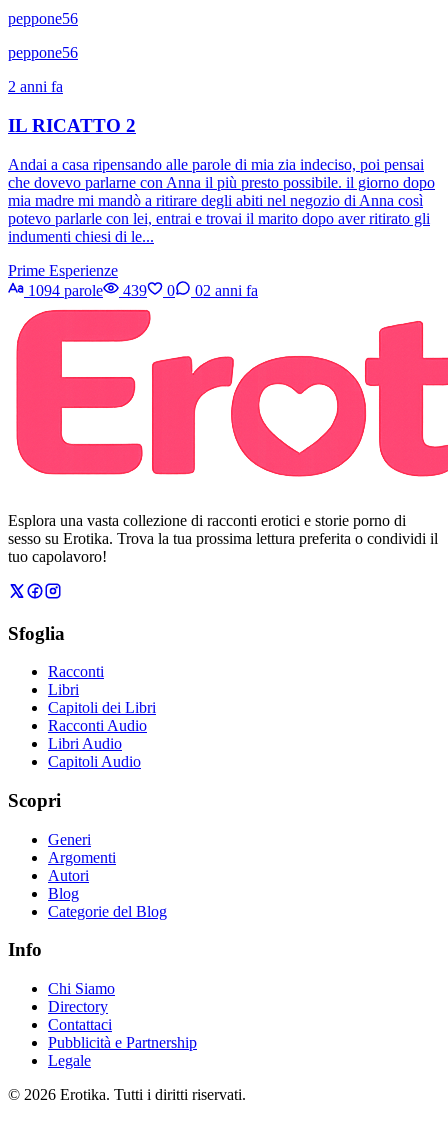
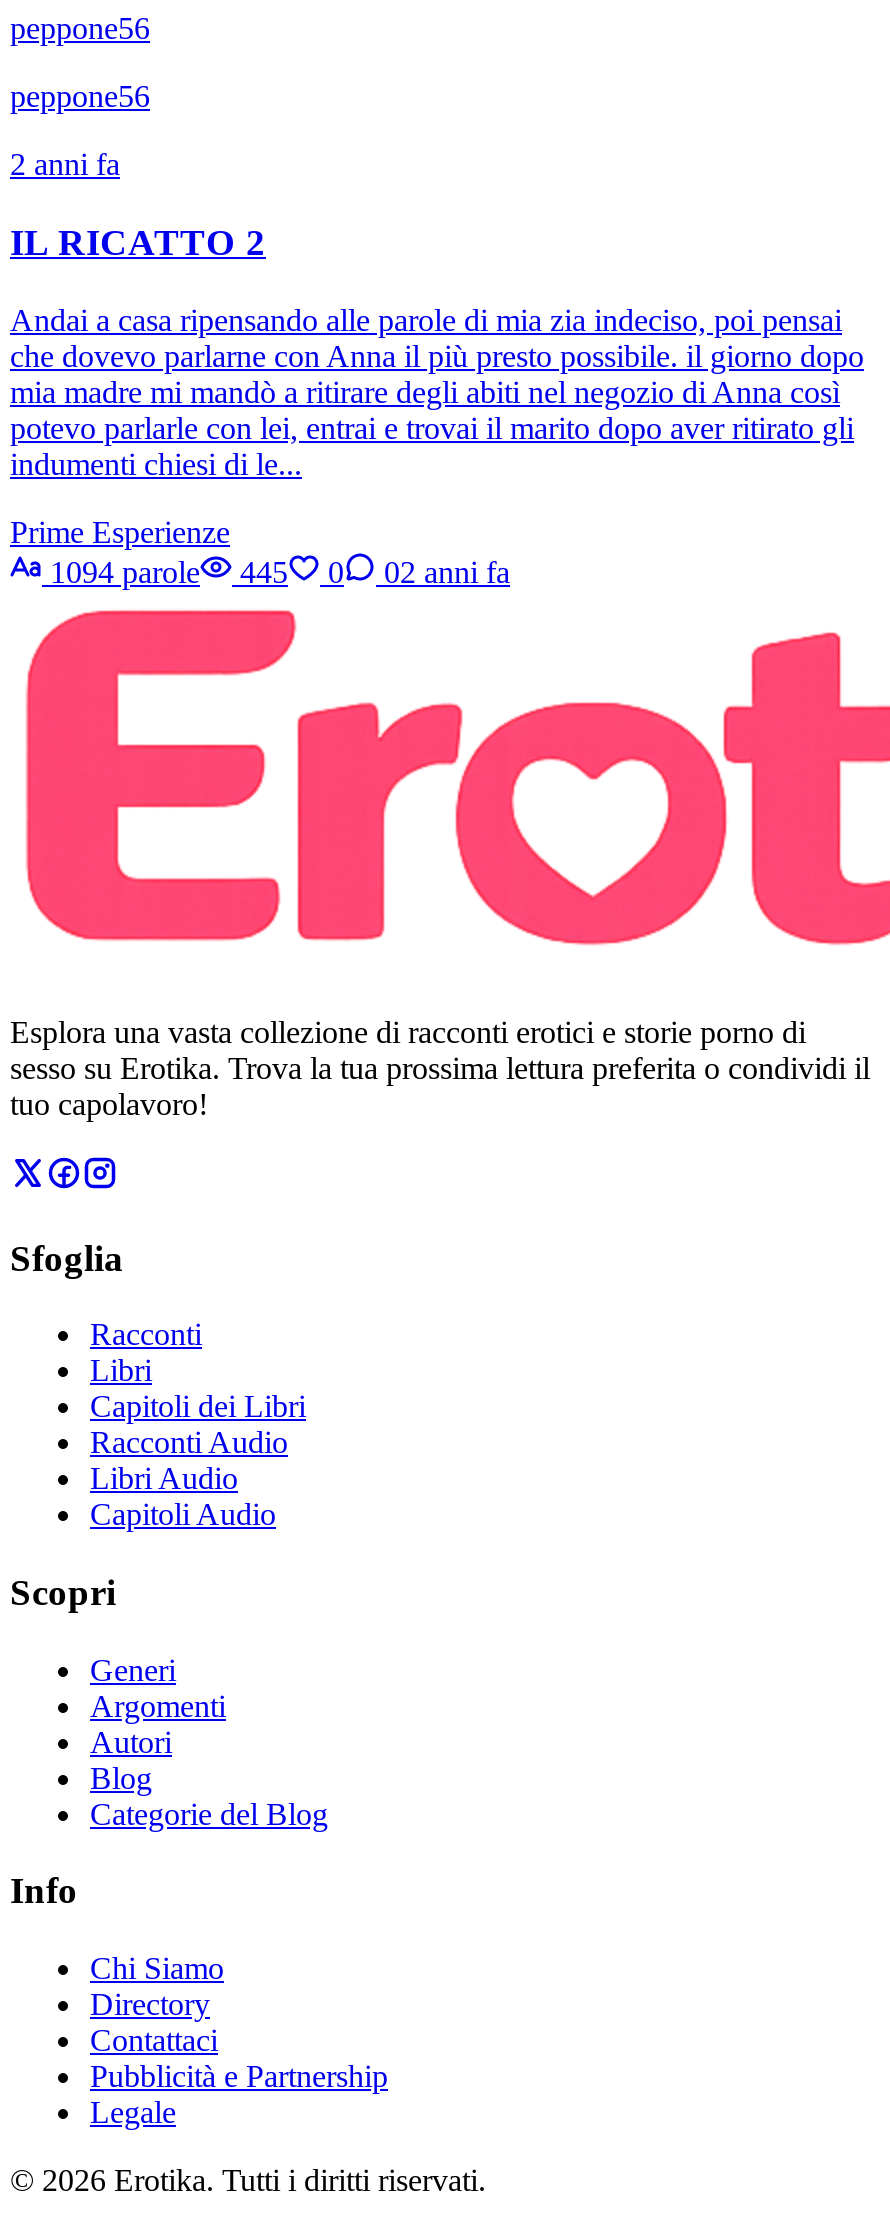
[24,282,258,299] 1094 parole 439 0 02 anni fa -> [42,555,510,589] 1094 parole 445 0 02 anni fa

